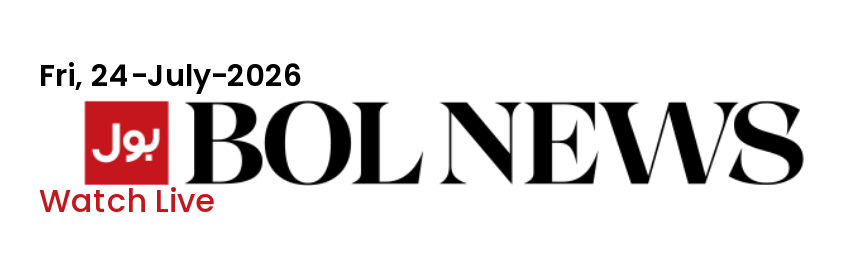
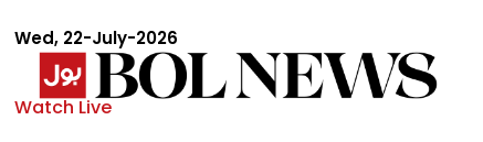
[39,54,303,96] Fri, 24-July-2026 -> [14,26,178,50] Wed, 22-July-2026

